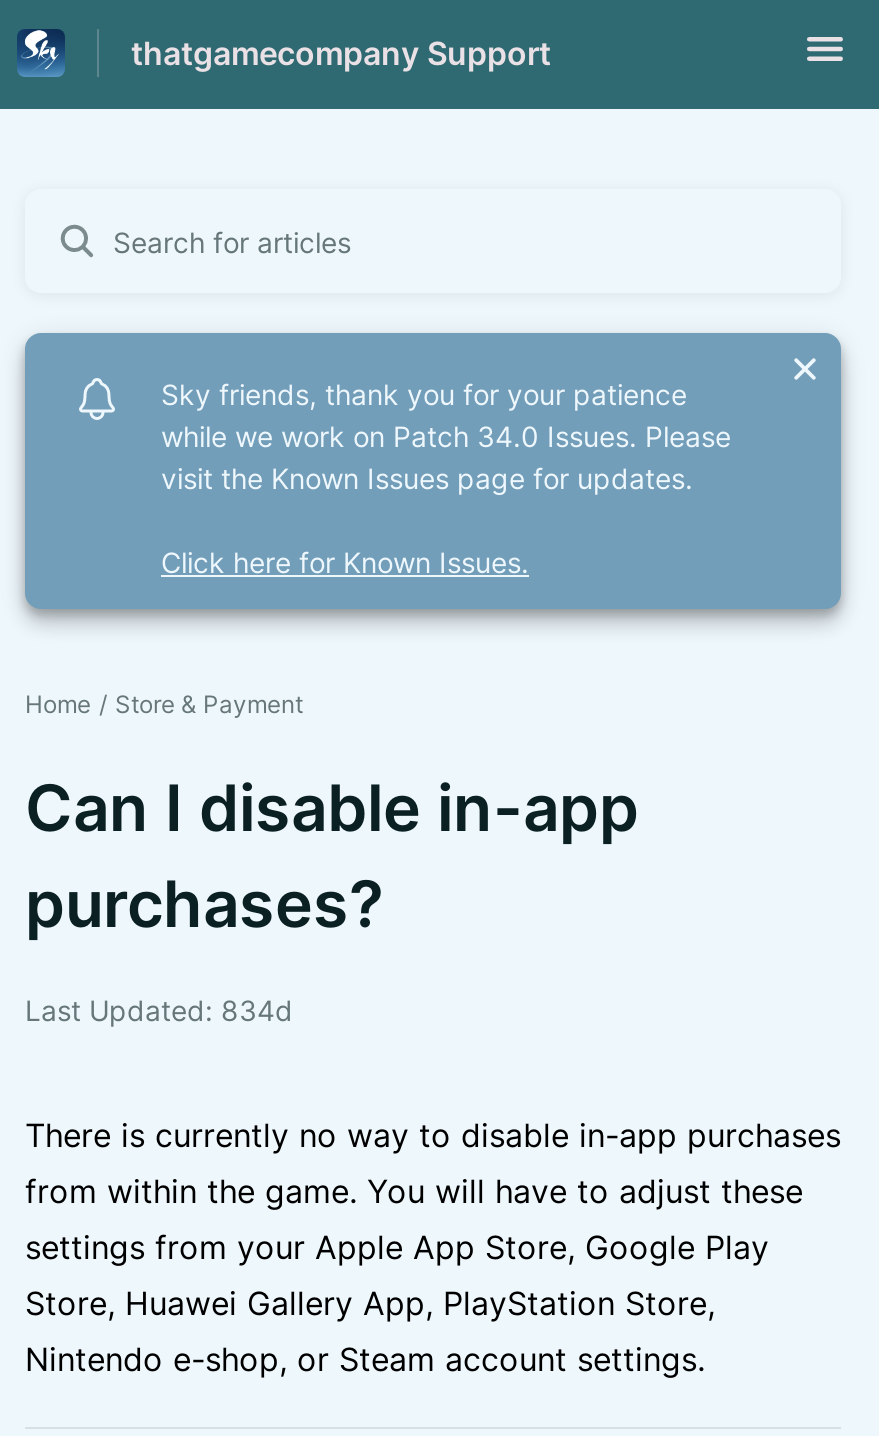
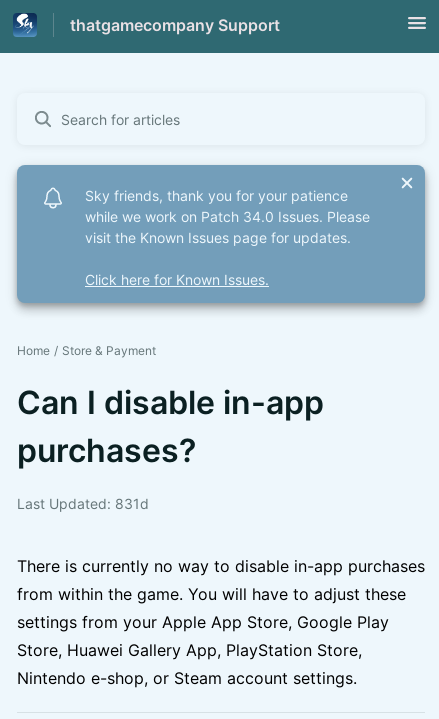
[25,993,293,1027] Last Updated: 834d -> [17,495,149,512] Last Updated: 831d

